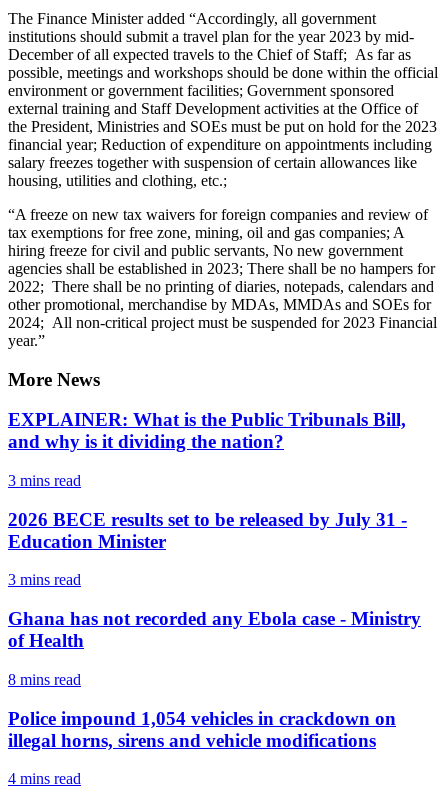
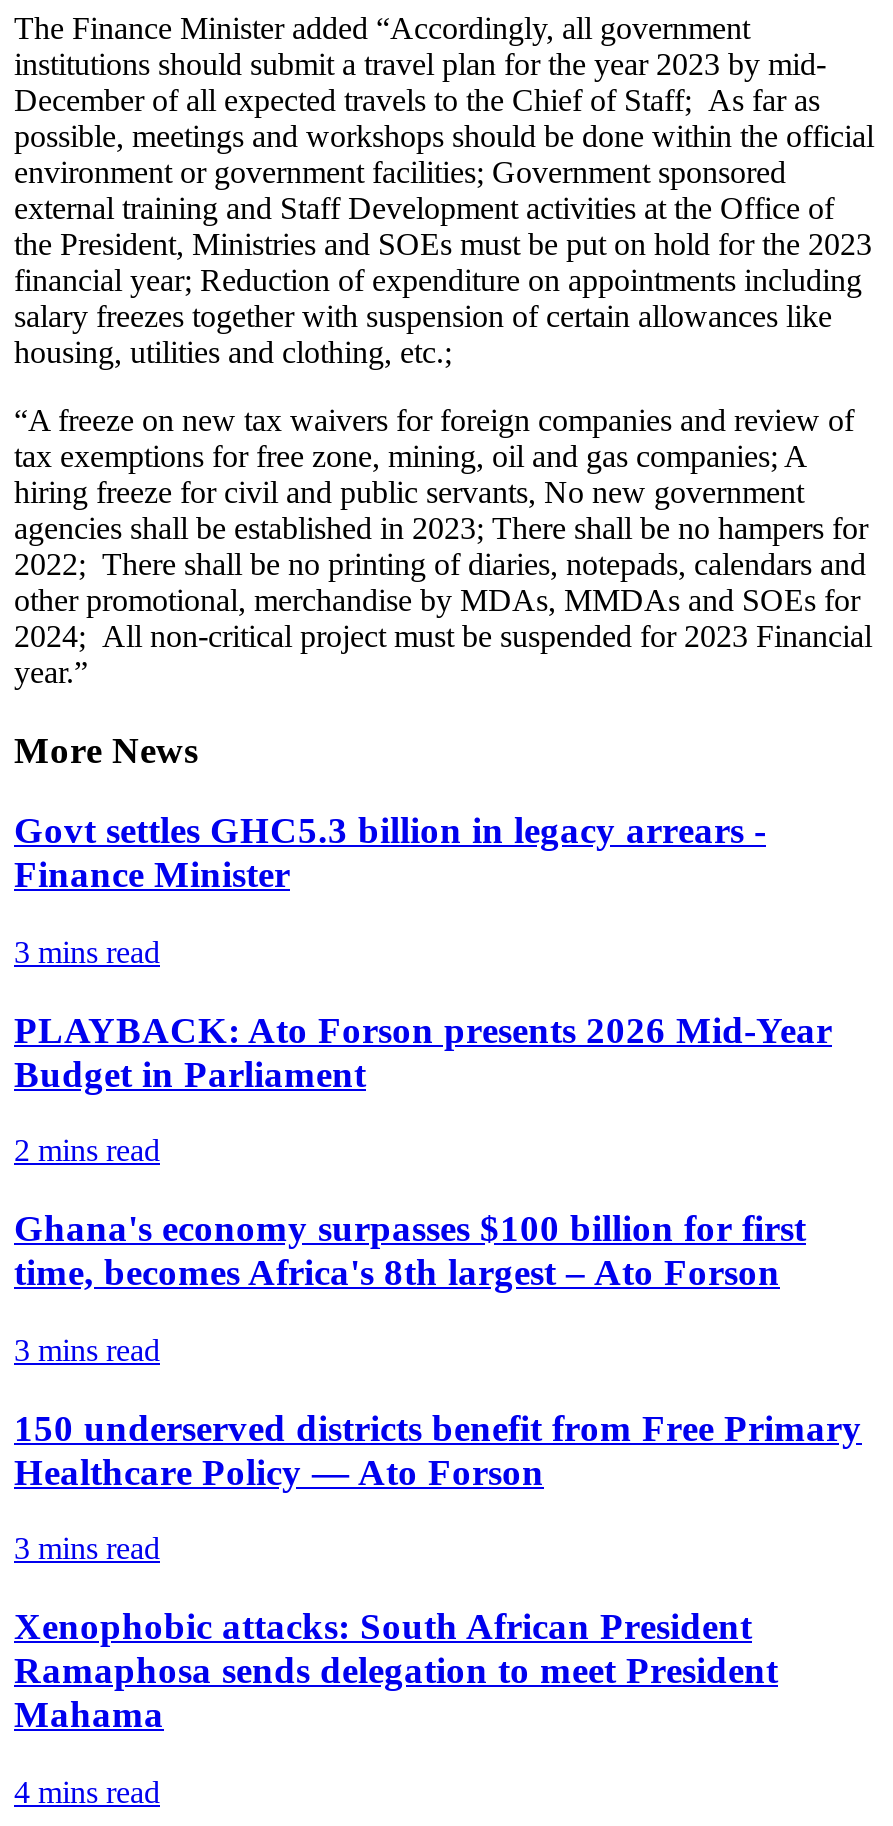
[8,409,406,452] EXPLAINER: What is the Public Tribunals Bill, | and why is it dividing the nation? -> [14,810,766,896] Govt settles GHC5.3 billion in legacy arrears - | Finance Minister
[8,509,407,552] 2026 BECE results set to be released by July 31 - | Education Minister -> [14,1009,832,1293] PLAYBACK: Ato Forson presents 2026 Mid-Year | Budget in Parliament | 2 mins read | Ghana's economy surpasses $100 billion for first | time, becomes Africa's 8th largest – Ato Forson
[8,608,421,651] Ghana has not recorded any Ebola case - Ministry | of Health -> [14,1406,862,1492] 150 underserved districts benefit from Free Primary | Healthcare Policy — Ato Forson
[8,671,81,688] 8 mins read -> [14,1532,160,1566] 3 mins read
[8,708,396,751] Police impound 1,054 vehicles in crackdown on | illegal horns, sirens and vehicle modifications -> [14,1605,778,1735] Xenophobic attacks: South African President | Ramaphosa sends delegation to meet President | Mahama

